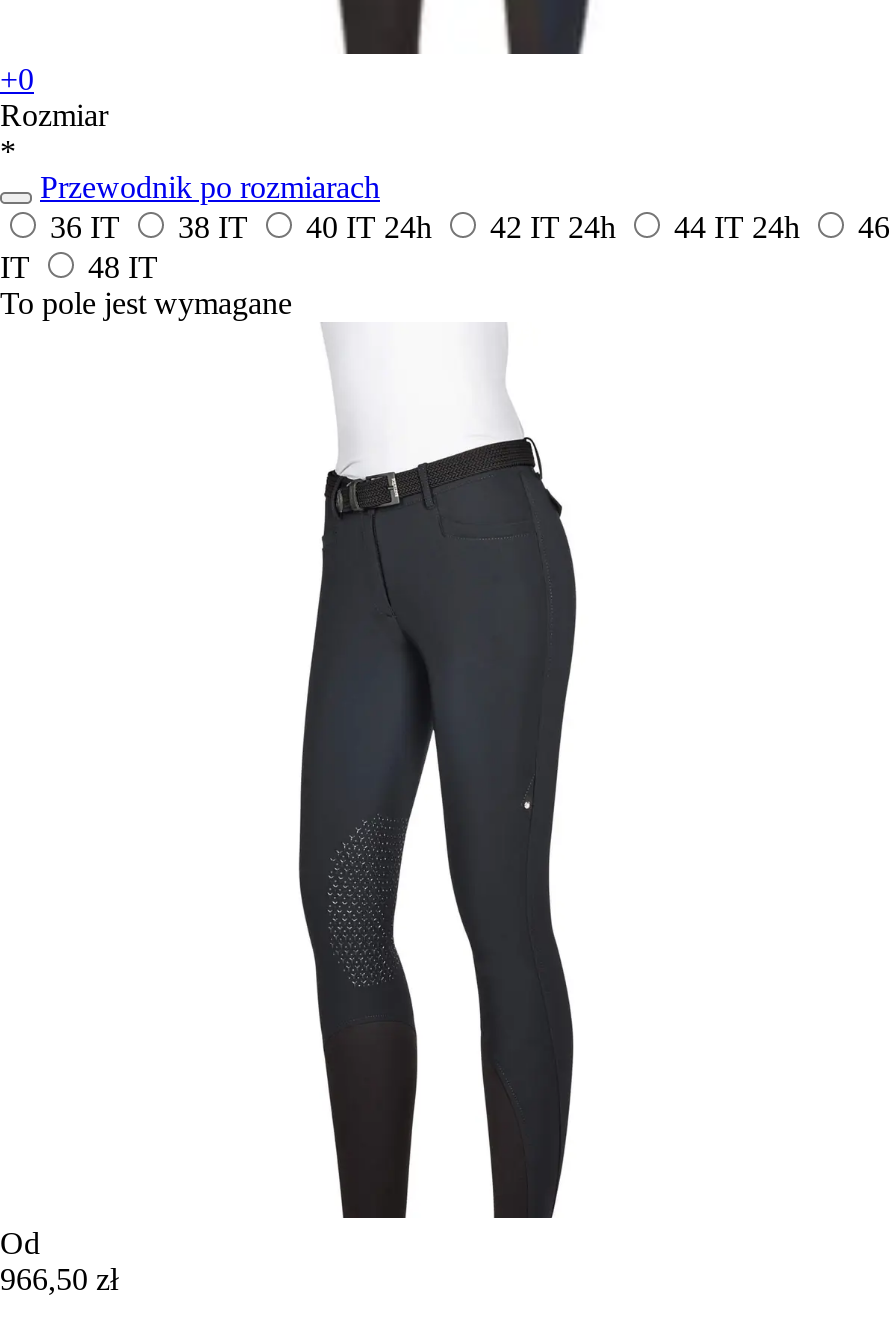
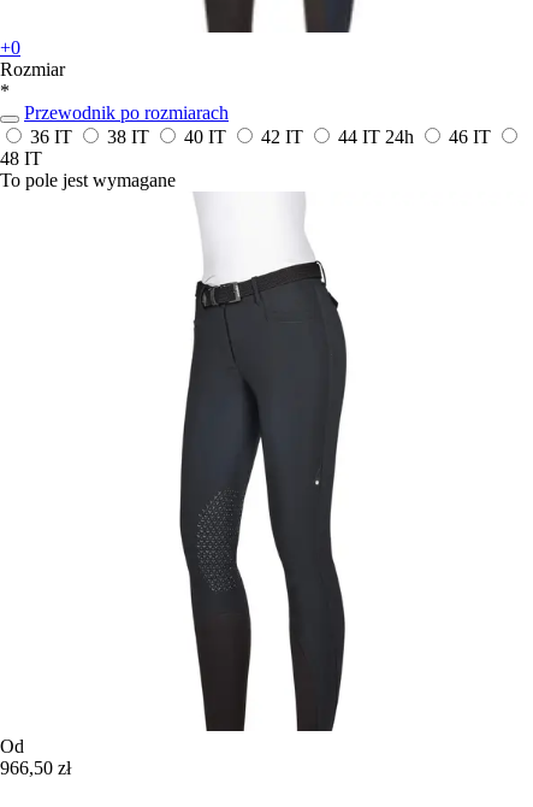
[306,210,616,244] 40 IT 24h | 42 IT 24h -> [184,126,308,147] 40 IT | 42 IT

